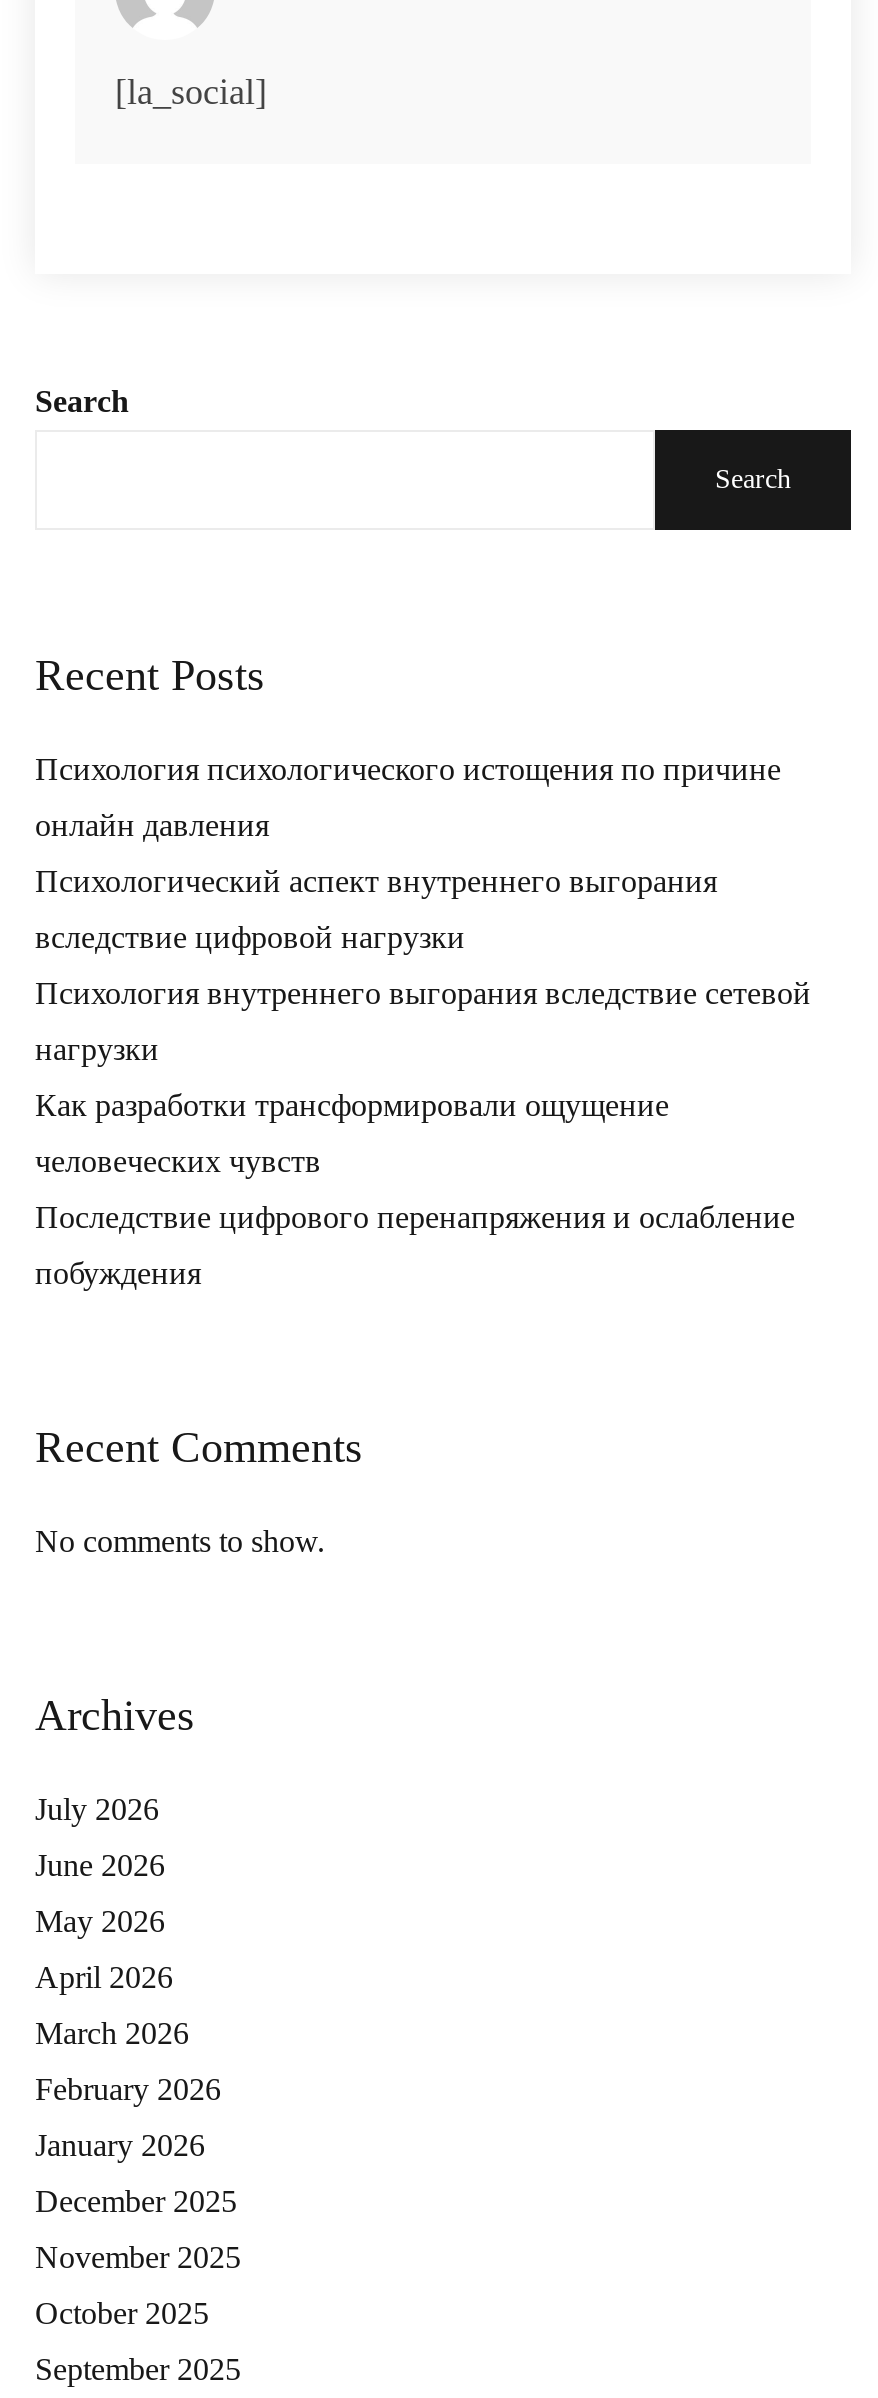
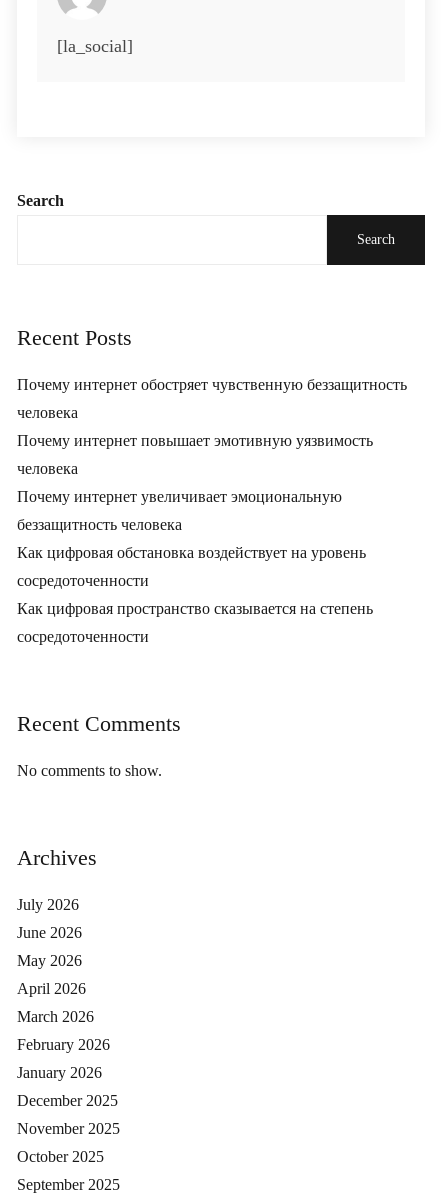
[35,753,781,787] Психология психологического истощения по причине -> [17,376,407,393] Почему интернет обостряет чувственную беззащитность
[35,809,269,843] онлайн давления -> [17,404,78,421] человека
[35,865,717,899] Психологический аспект внутреннего выгорания -> [17,432,373,449] Почему интернет повышает эмотивную уязвимость
[35,921,465,955] вследствие цифровой нагрузки -> [17,460,78,477] человека
[35,977,811,1011] Психология внутреннего выгорания вследствие сетевой -> [17,488,342,505] Почему интернет увеличивает эмоциональную
[35,1033,159,1067] нагрузки -> [17,516,182,533] беззащитность человека
[35,1089,669,1123] Как разработки трансформировали ощущение -> [17,544,366,561] Как цифровая обстановка воздействует на уровень
[35,1145,321,1179] человеческих чувств -> [17,572,149,589] сосредоточенности
[35,1201,795,1235] Последствие цифрового перенапряжения и ослабление -> [17,600,373,617] Как цифровая пространство сказывается на степень
[35,1257,201,1291] побуждения -> [17,628,149,645] сосредоточенности

